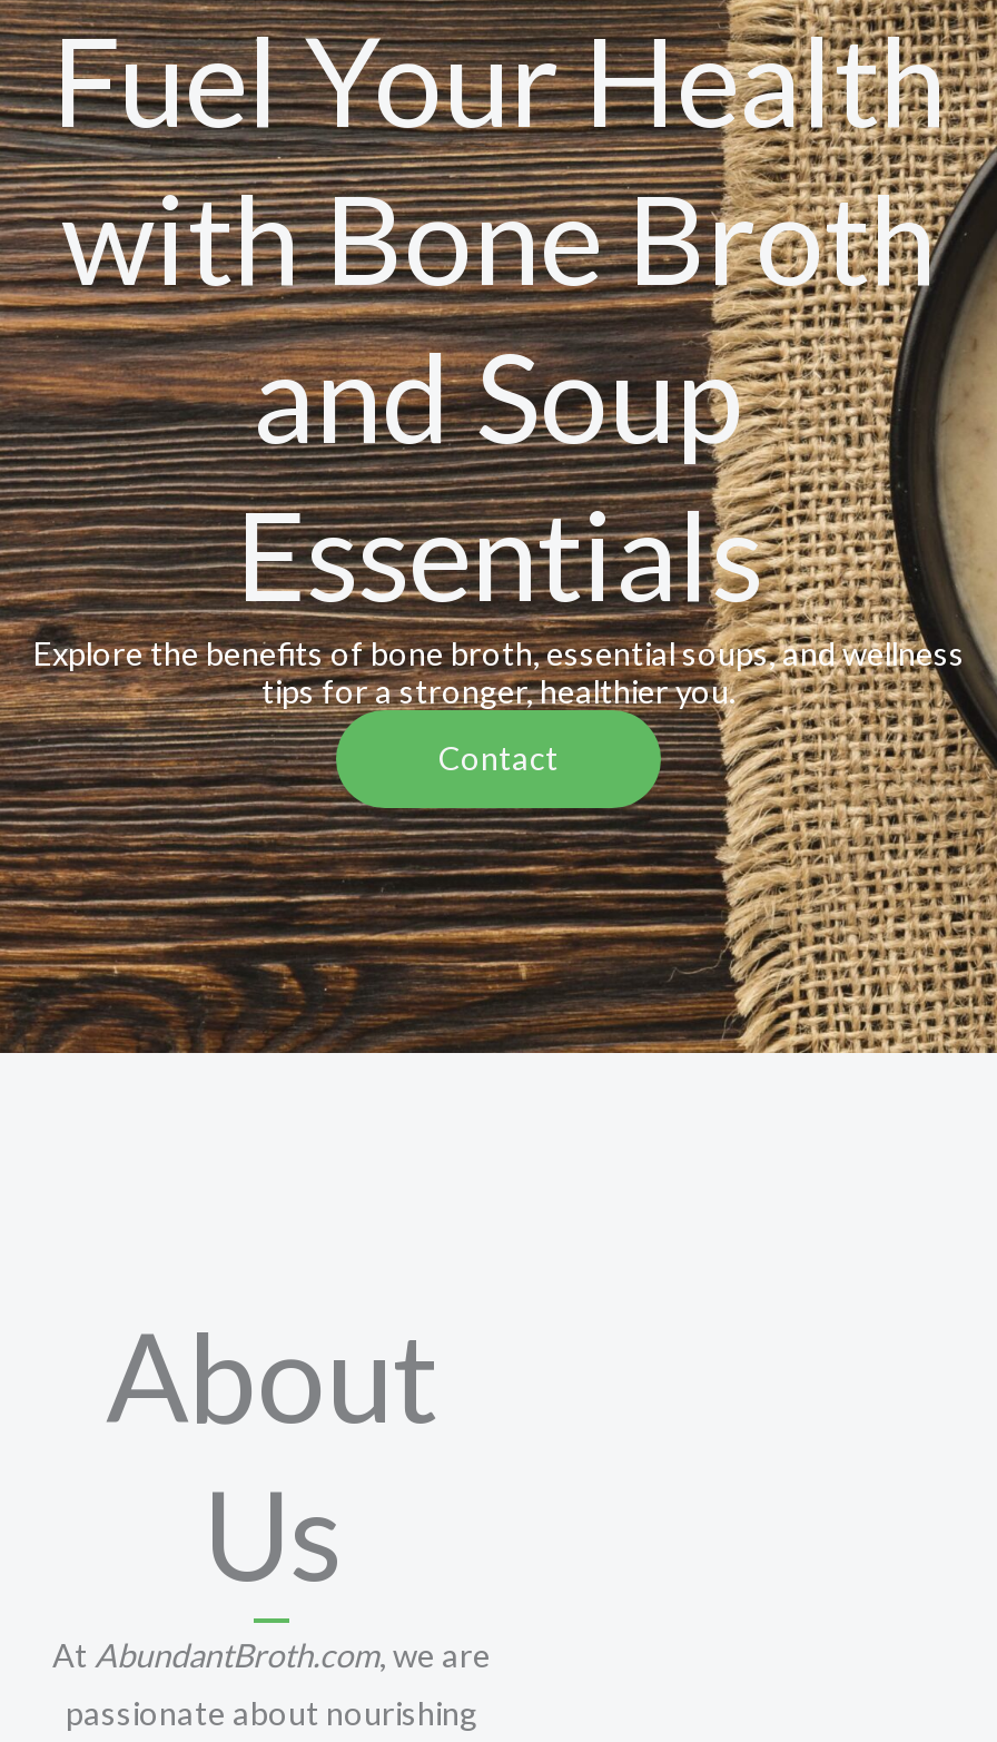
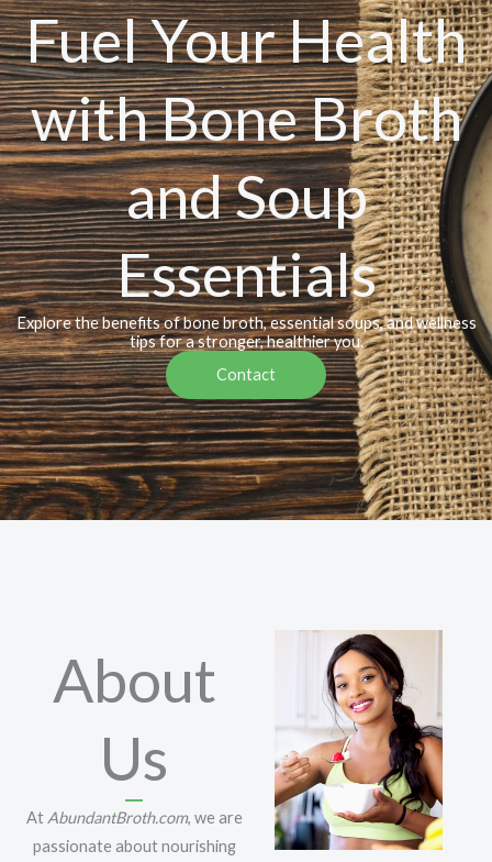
none -> [273,630,444,851] [image]

